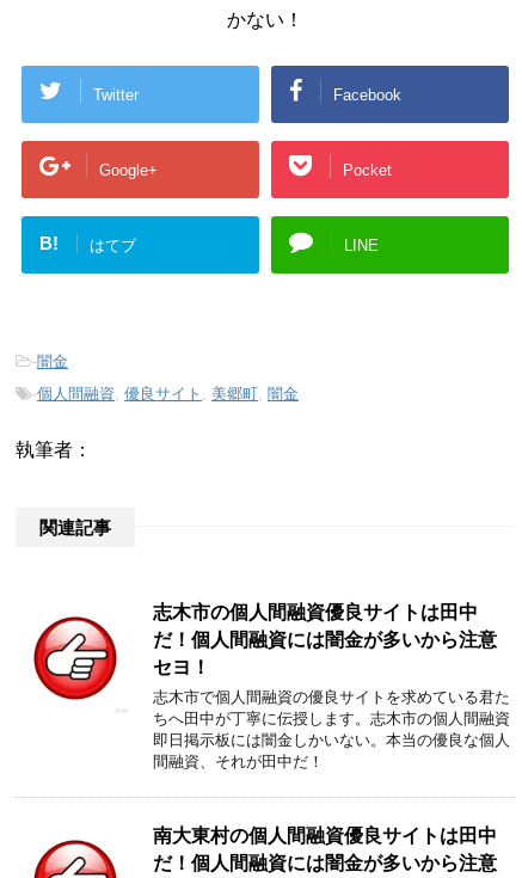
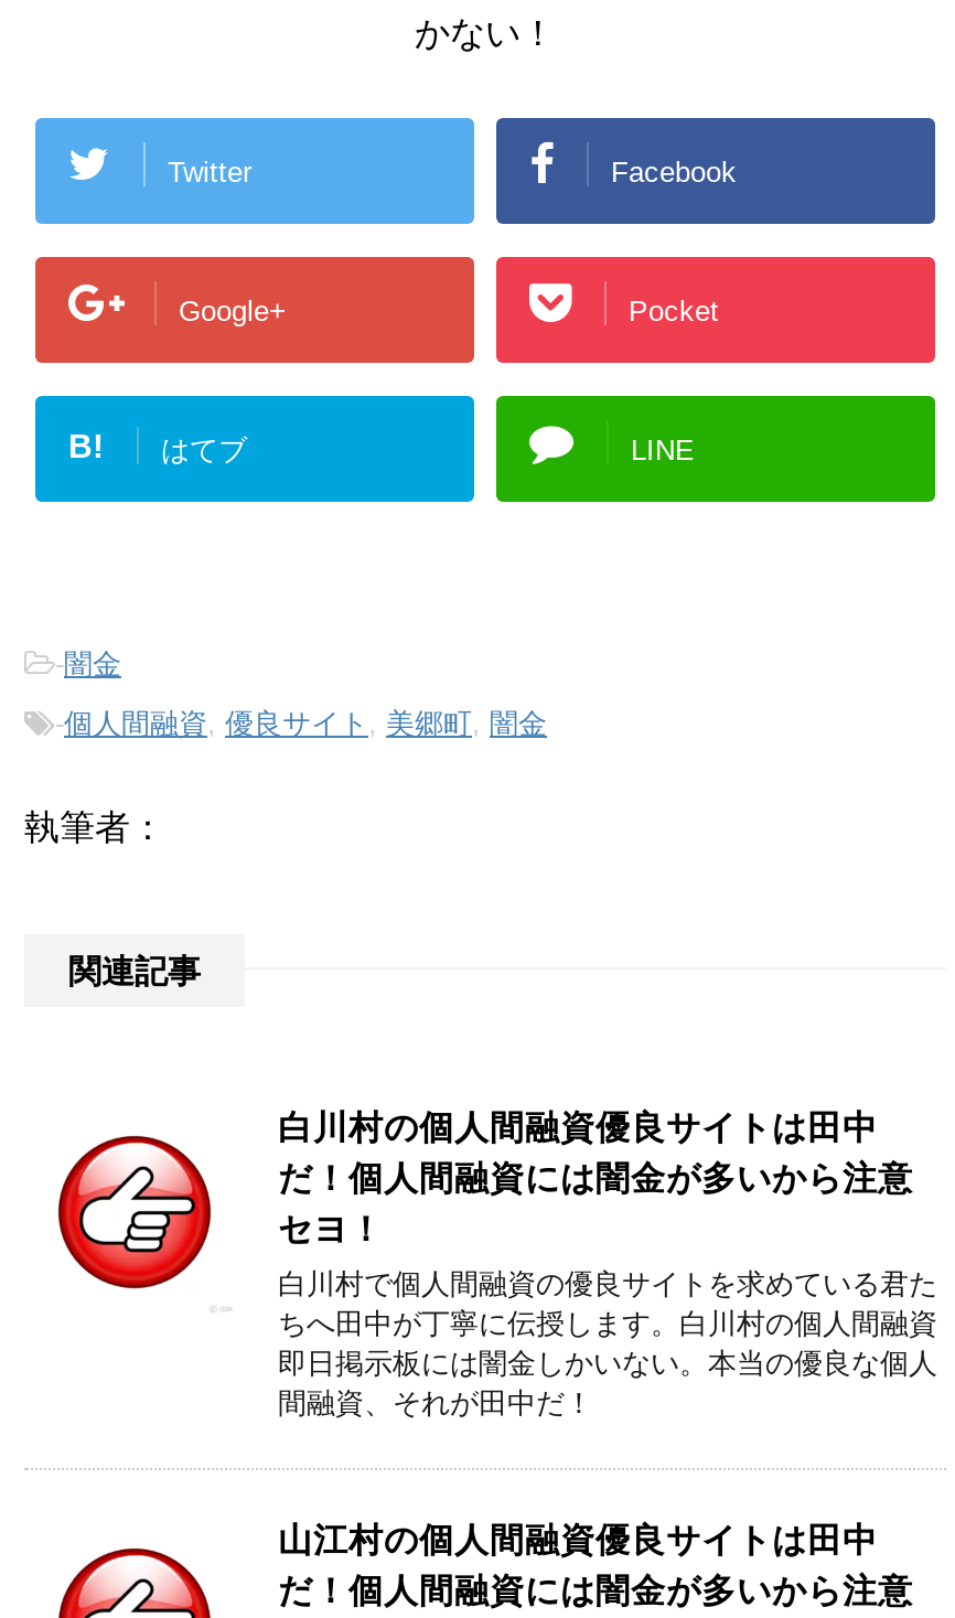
[153,602,478,622] 志木市の個人間融資優良サイトは田中 -> [278,1108,878,1146] 白川村の個人間融資優良サイトは田中
[153,688,510,706] 志木市で個人間融資の優良サイトを求めている君た -> [278,1267,937,1300] 白川村で個人間融資の優良サイトを求めている君た
[153,710,510,727] ちへ田中が丁寧に伝授します。志木市の個人間融資 -> [278,1307,937,1340] ちへ田中が丁寧に伝授します。白川村の個人間融資
[153,825,497,846] 南大東村の個人間融資優良サイトは田中 -> [278,1521,878,1558] 山江村の個人間融資優良サイトは田中

